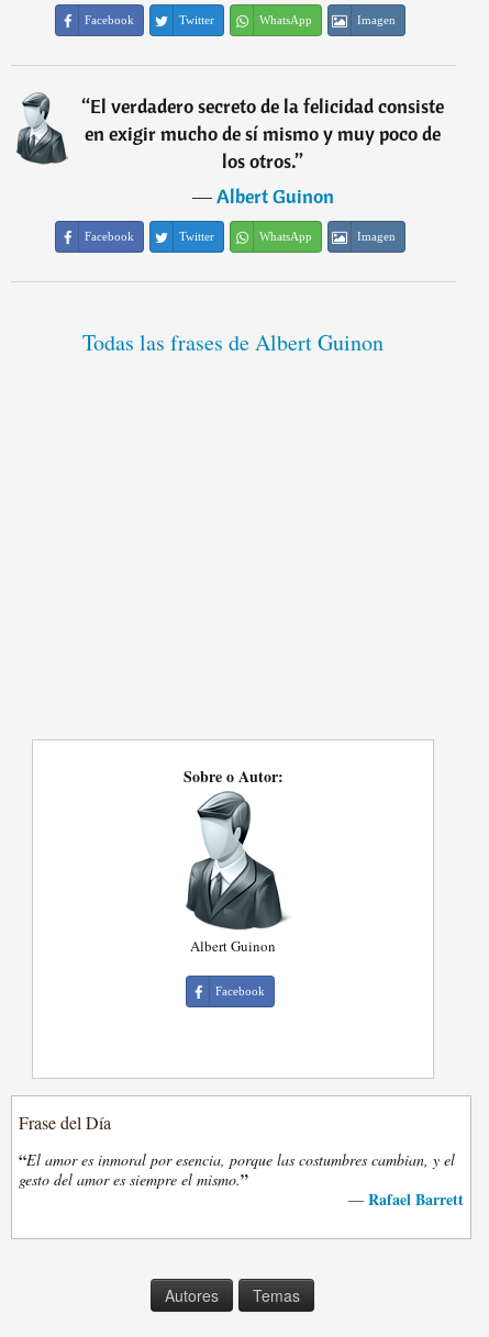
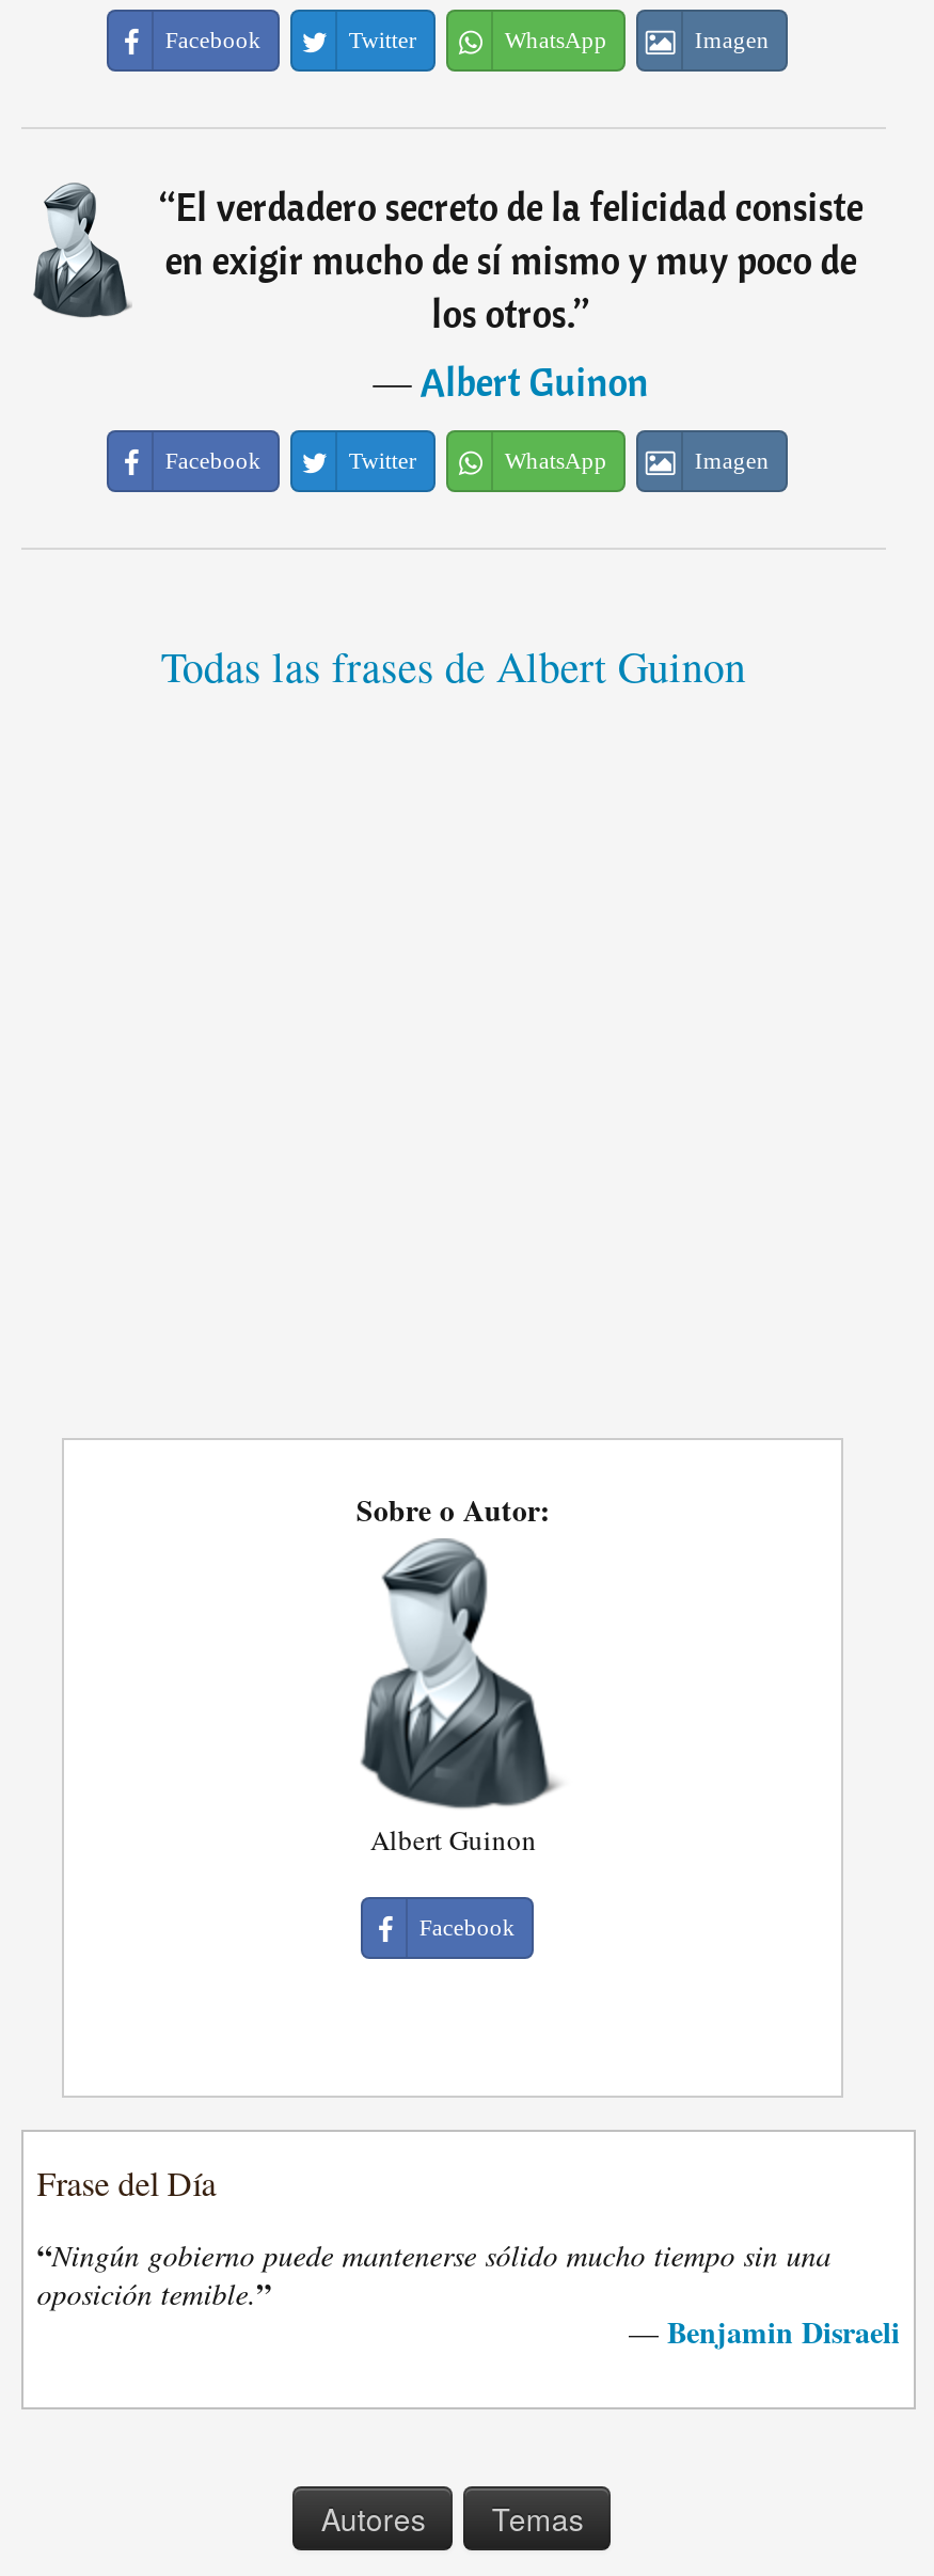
[19,1148,463,1211] “El amor es inmoral por esencia, porque las costumbres cambian, y el | gesto del amor es siempre el mismo.” | — Rafael Barrett -> [37,2233,900,2354] “Ningún gobierno puede mantenerse sólido mucho tiempo sin una | oposición temible.” | — Benjamin Disraeli

